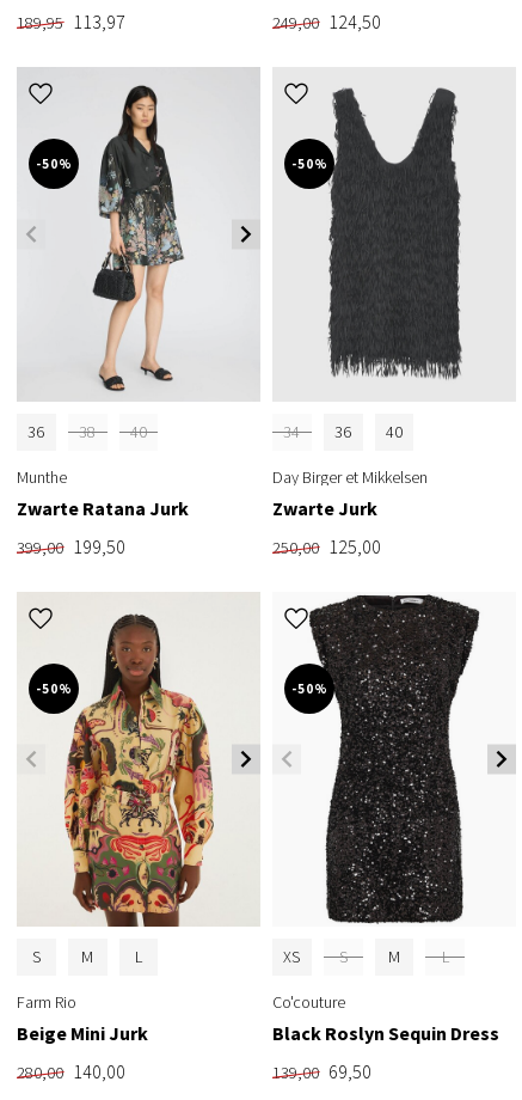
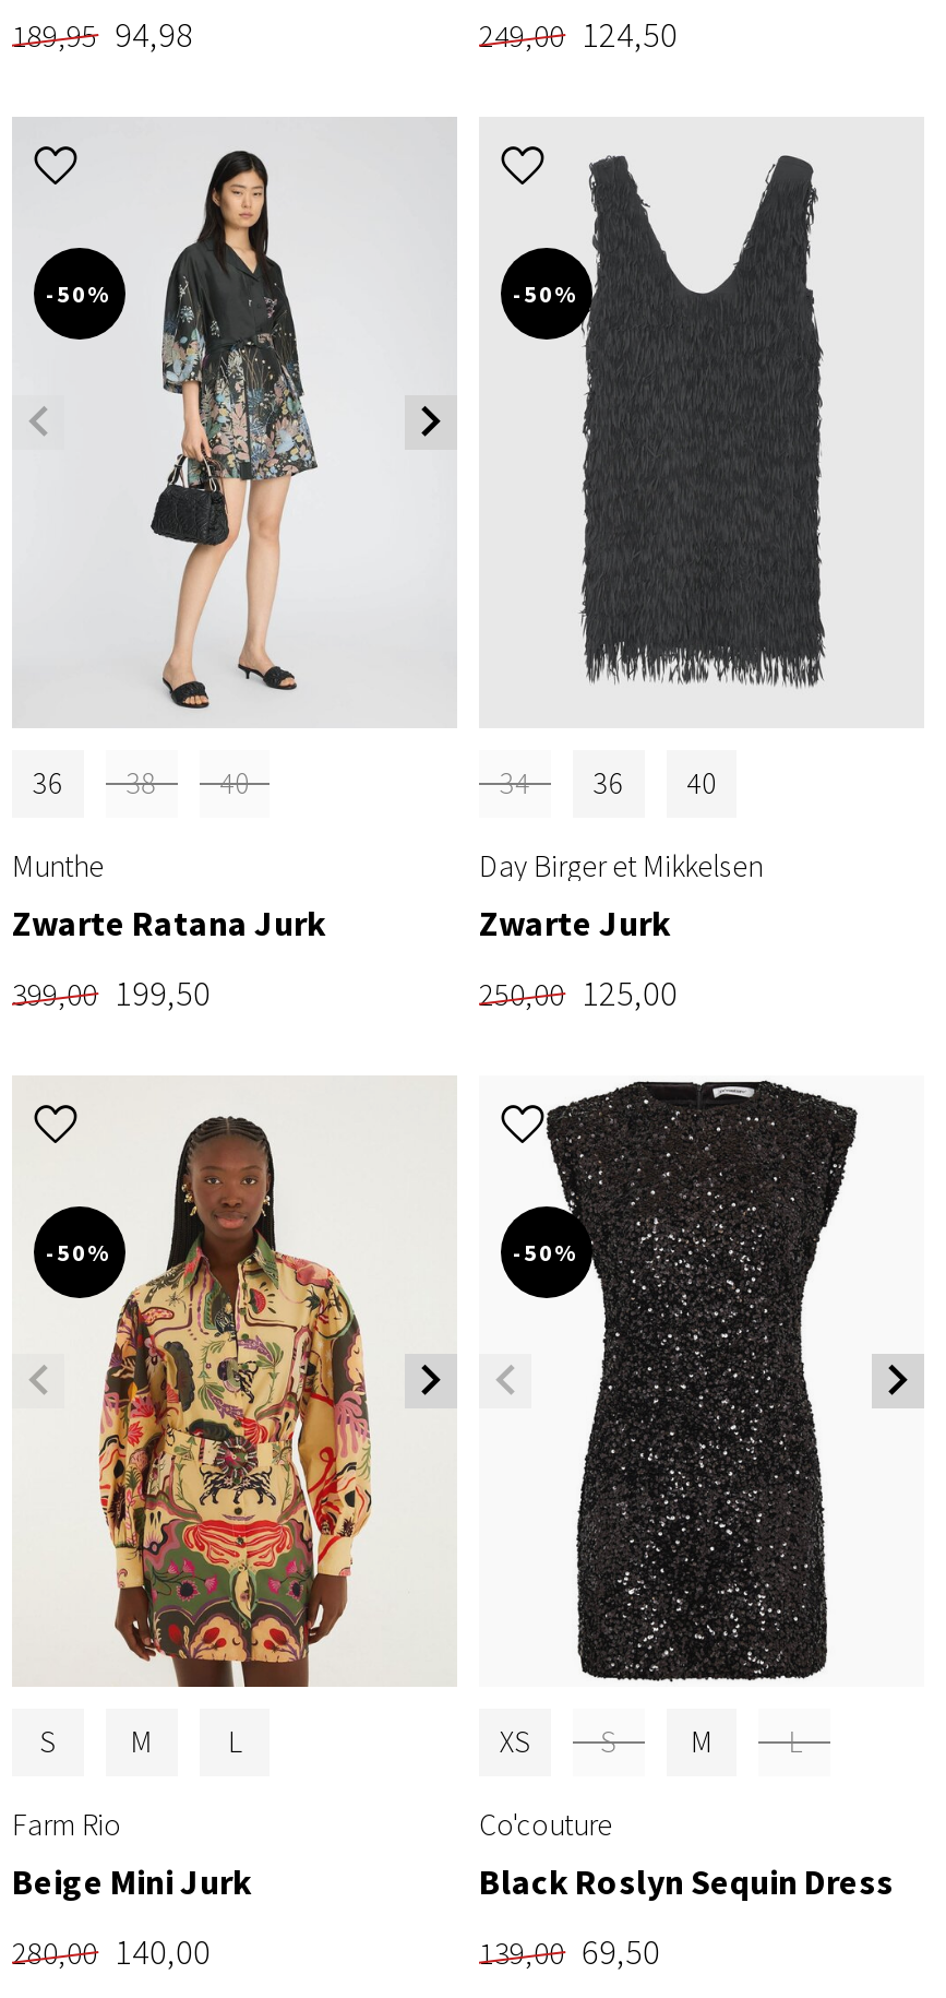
[17,9,125,33] 189,95 113,97 -> [12,11,193,55] 189,95 94,98

